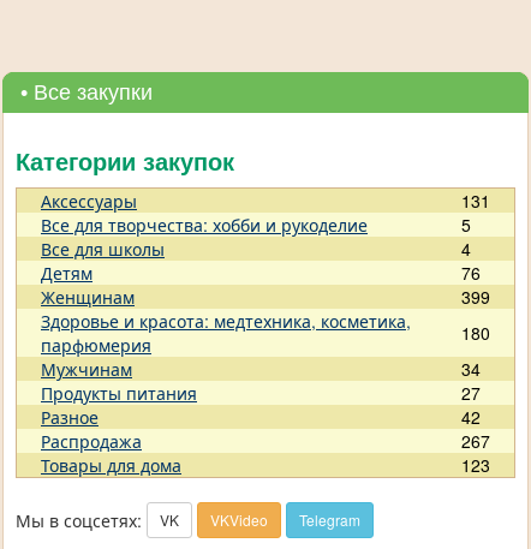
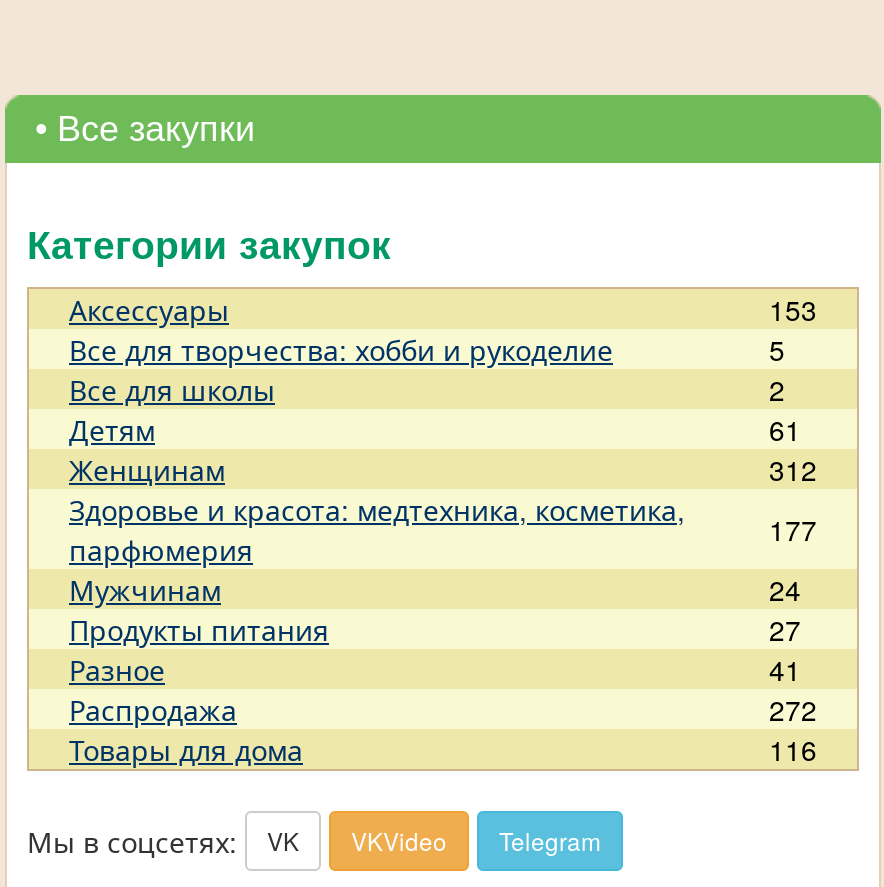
[461,189,490,213] 131 -> [769,289,817,329] 153
[461,237,471,261] 4 -> [769,369,785,409] 2
[461,261,481,285] 76 -> [769,409,801,449] 61
[461,285,490,309] 399 -> [769,449,817,489] 312
[461,321,490,345] 180 -> [769,509,817,549] 177
[461,357,481,381] 34 -> [769,569,801,609] 24
[461,405,481,429] 42 -> [769,649,801,689] 41
[461,429,490,453] 267 -> [769,689,817,729] 272
[461,453,490,477] 123 -> [769,729,817,769] 116

